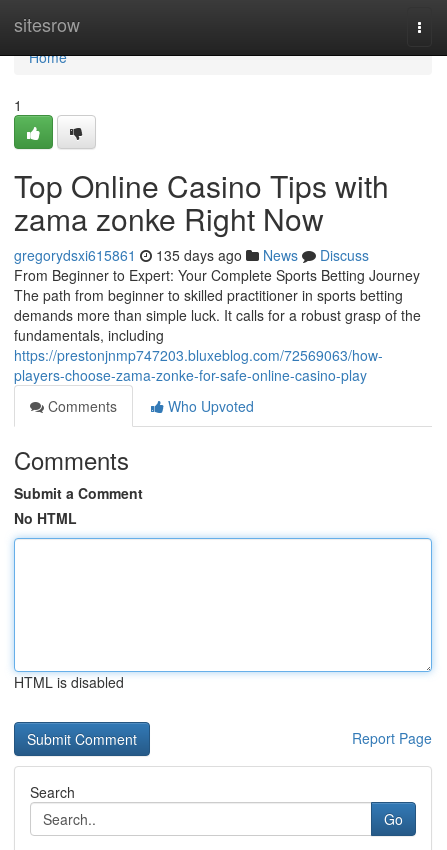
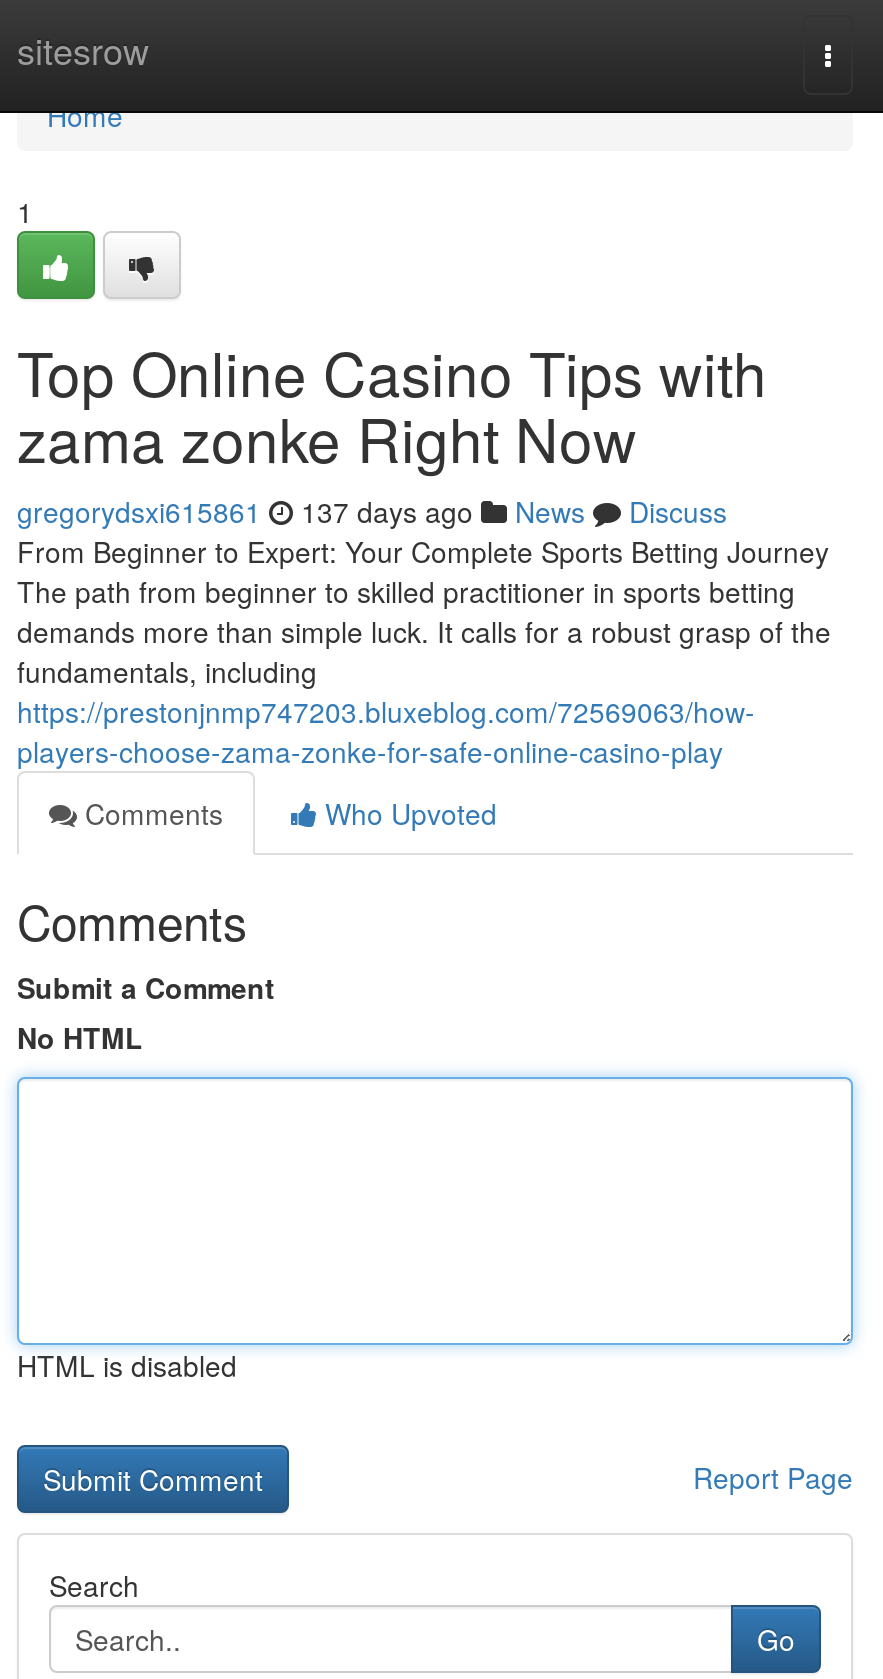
[14,245,369,265] gregorydsxi615861 135 days ago News Discuss -> [17,491,727,531] gregorydsxi615861 137 days ago News Discuss

